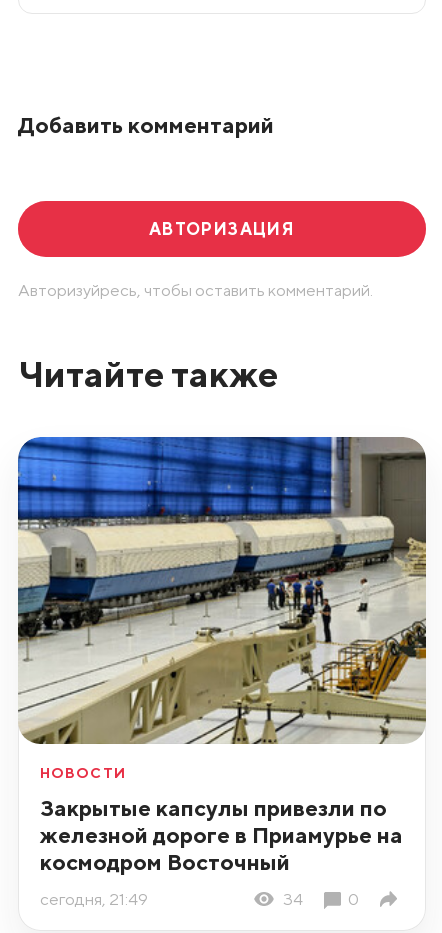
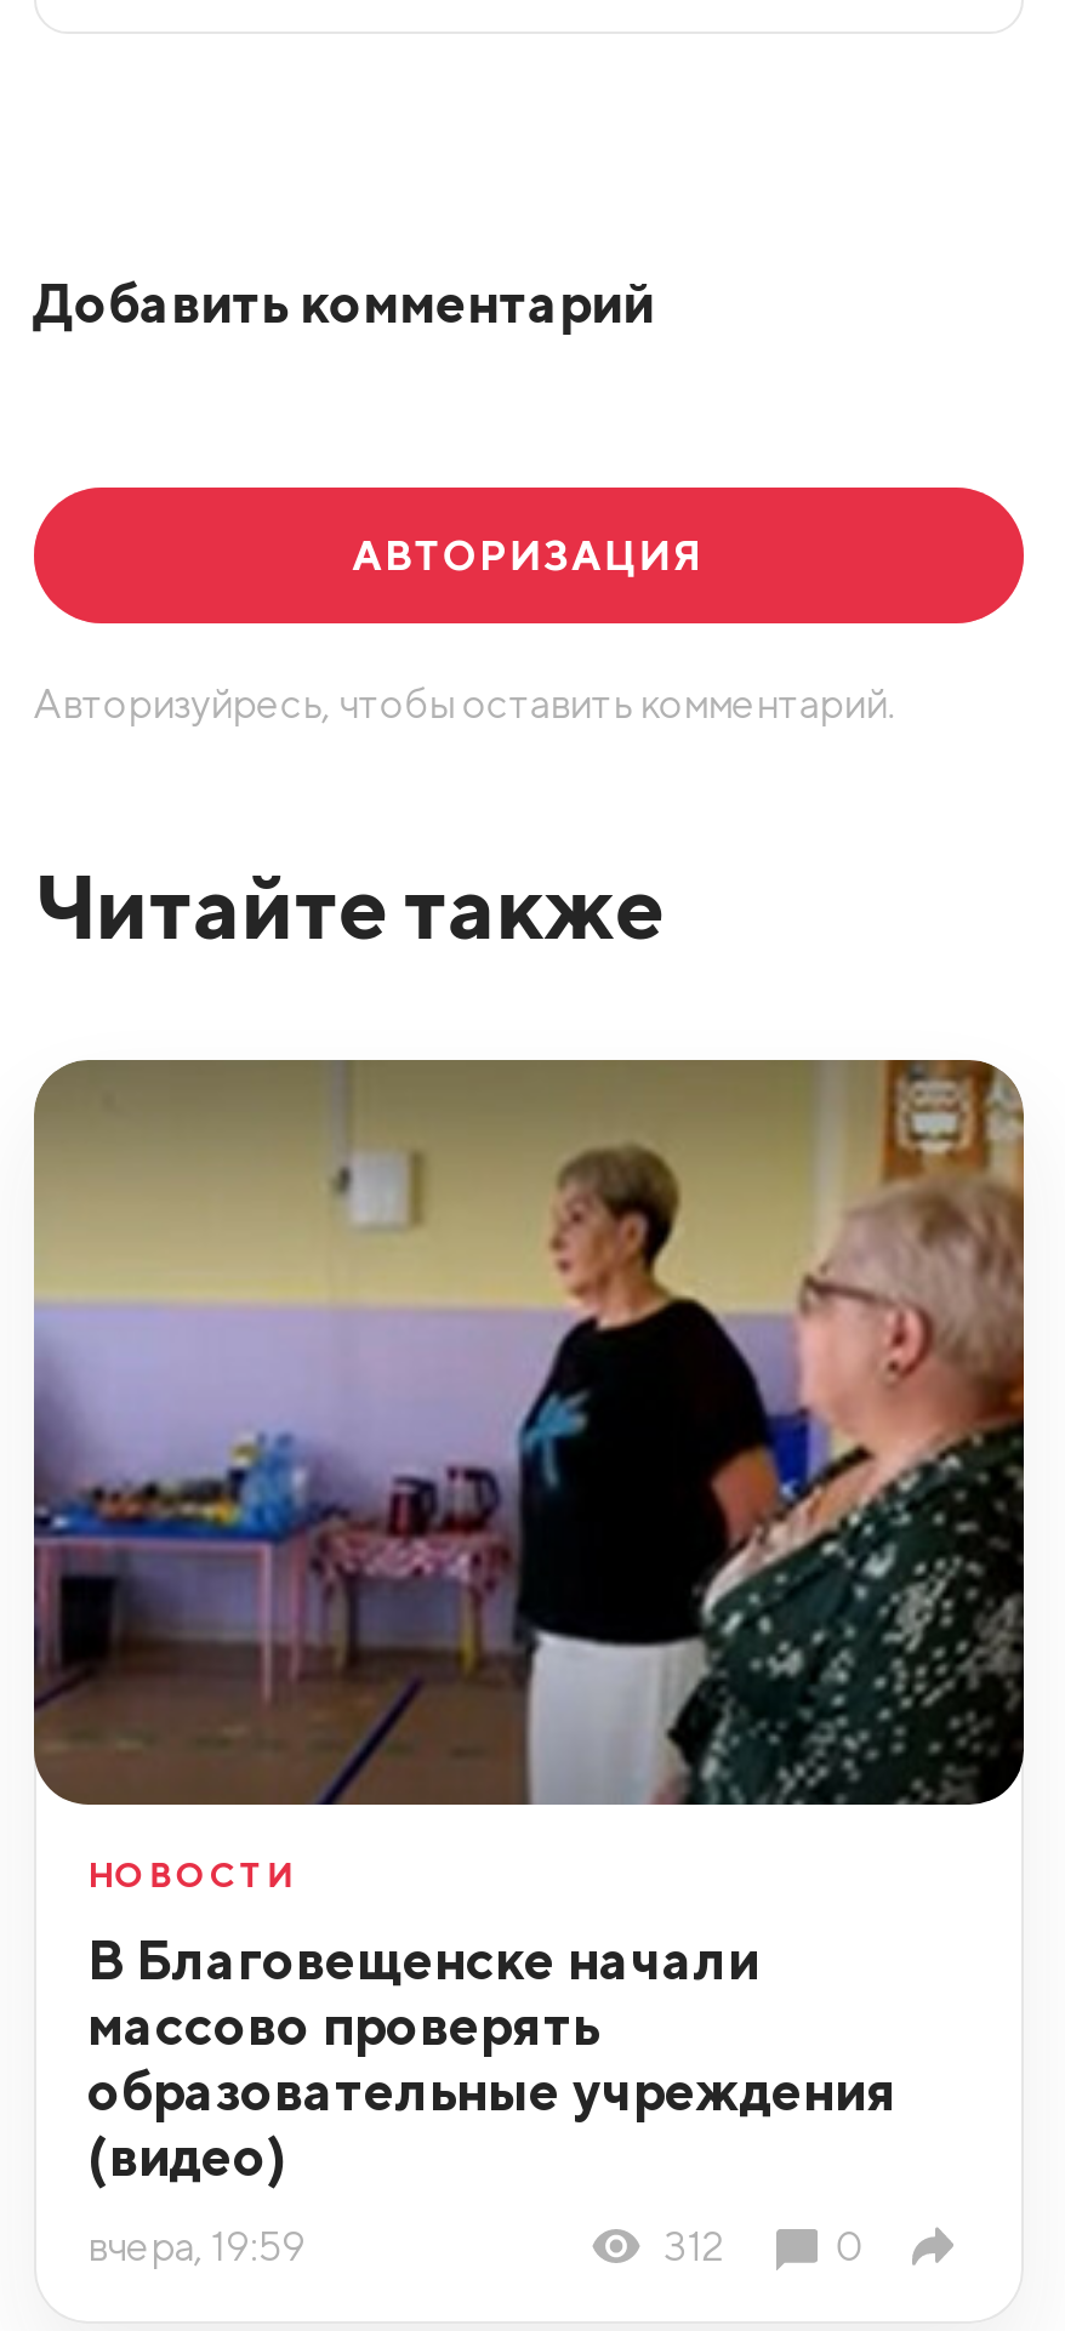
[17,436,427,745] [image] -> [32,1058,1026,1807] [image]
[40,794,403,875] Закрытые капсулы привезли по | железной дороге в Приамурье на | космодром Восточный -> [87,1926,898,2188] В Благовещенске начали | массово проверять | образовательные учреждения | (видео)
[40,889,303,909] сегодня, 21:49 | 34 -> [87,2222,726,2270] вчера, 19:59 | 312

